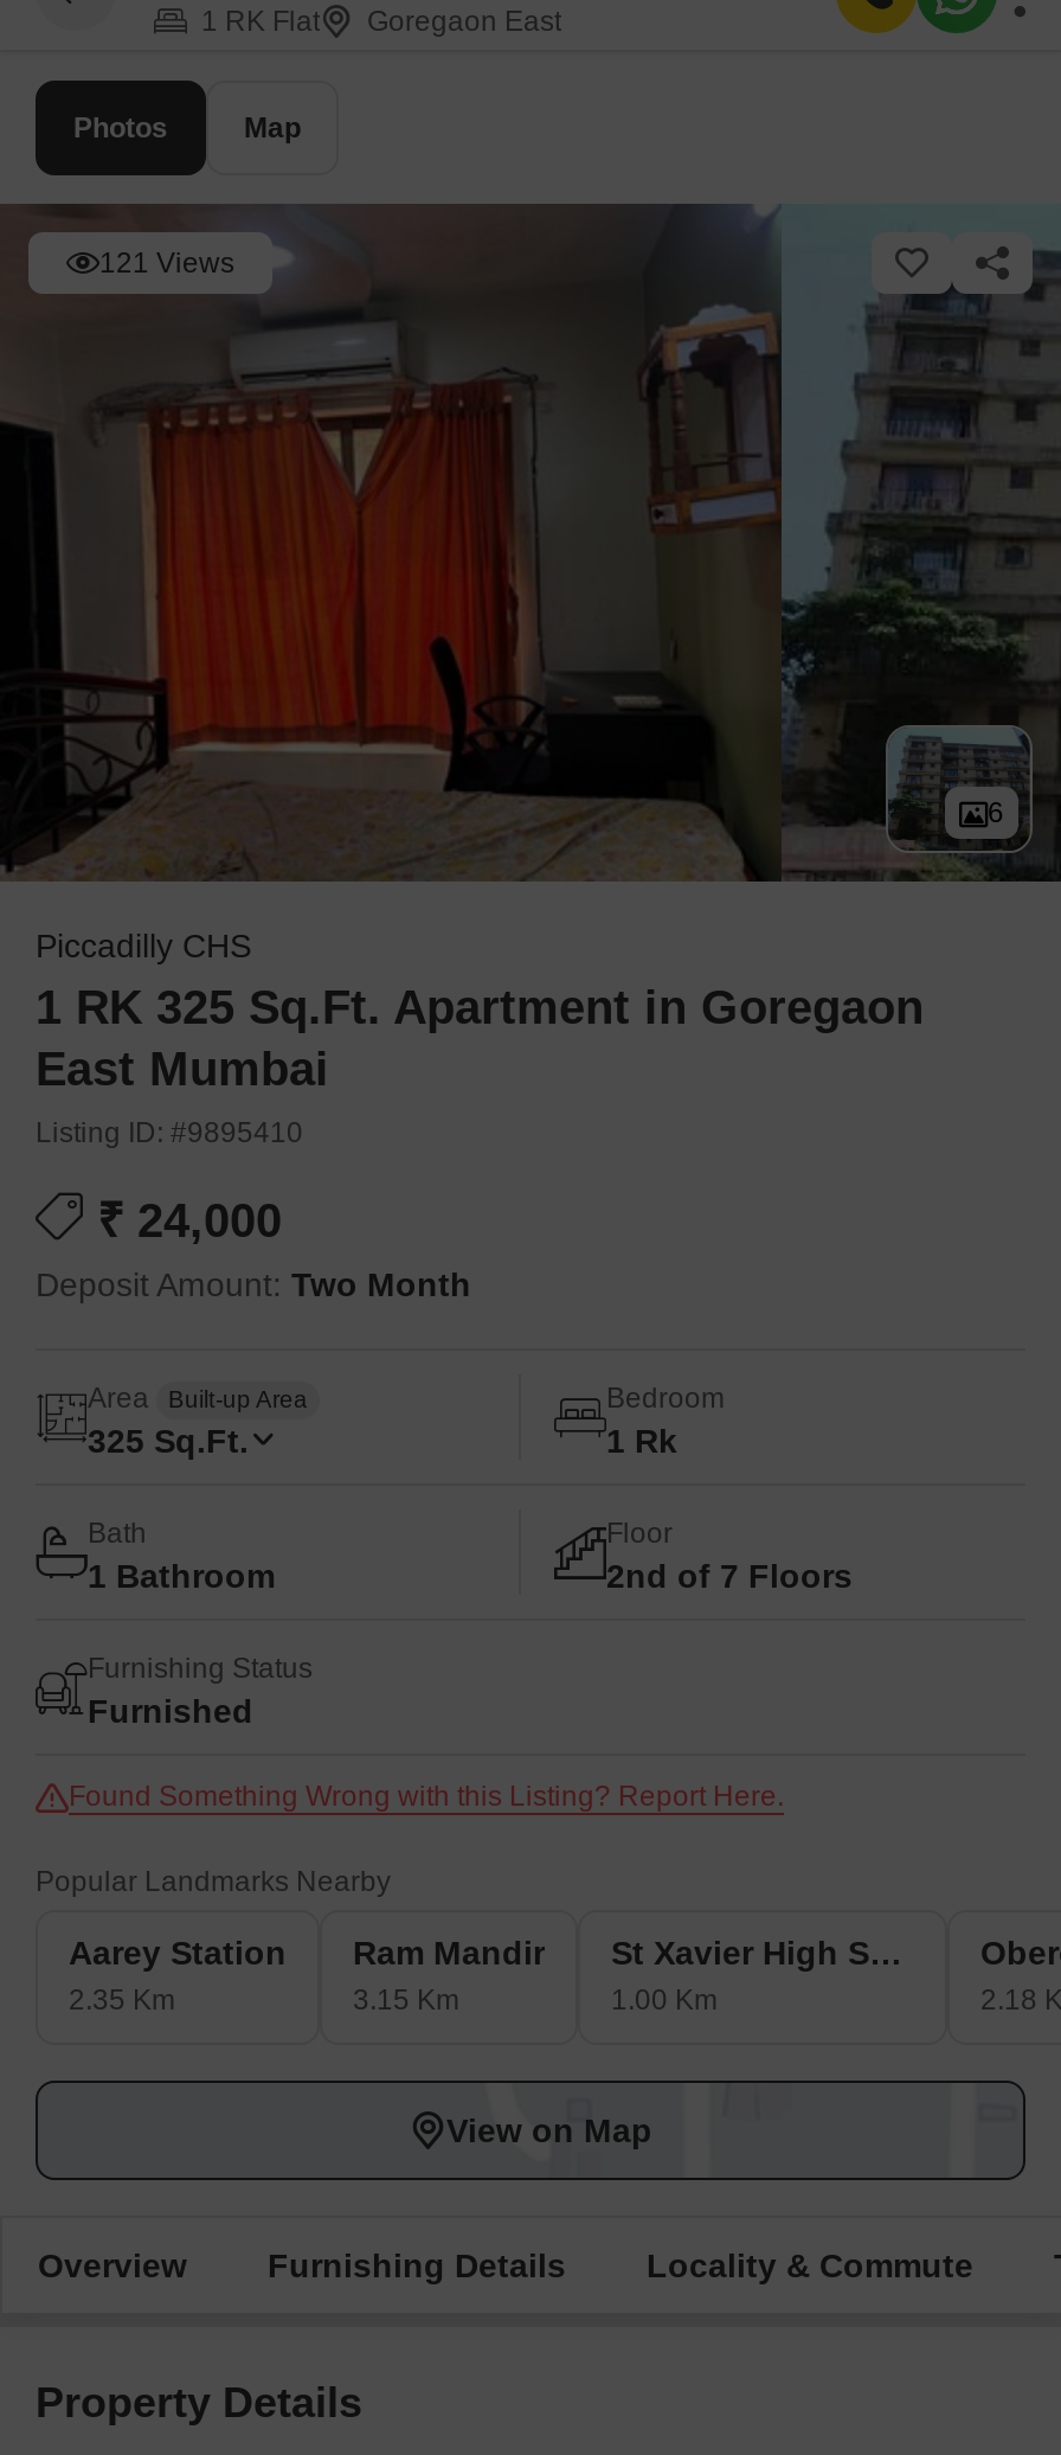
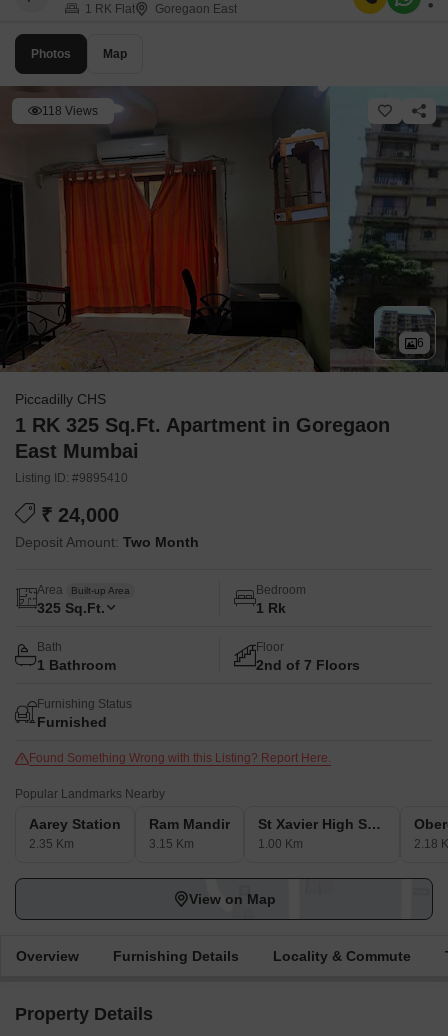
[99,246,234,280] 121 Views -> [42,104,98,118] 118 Views

